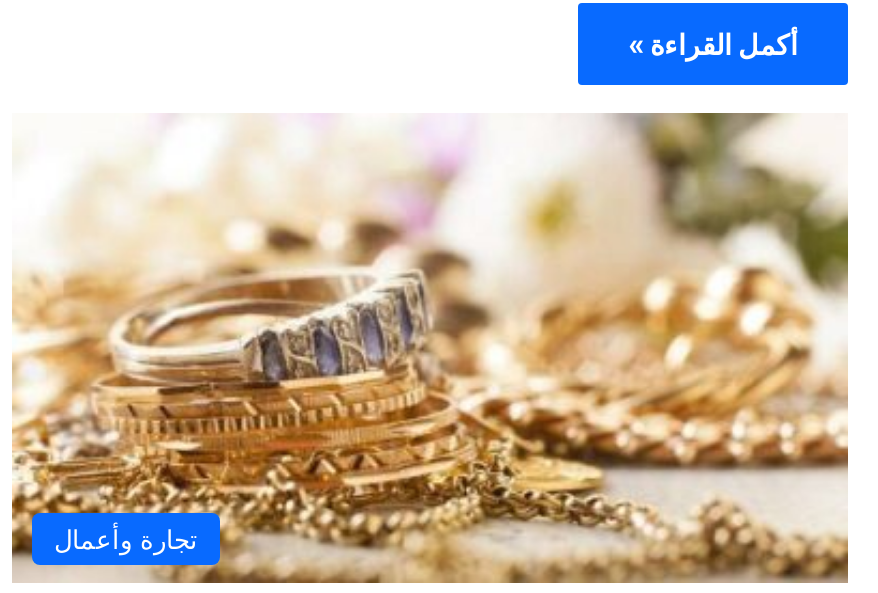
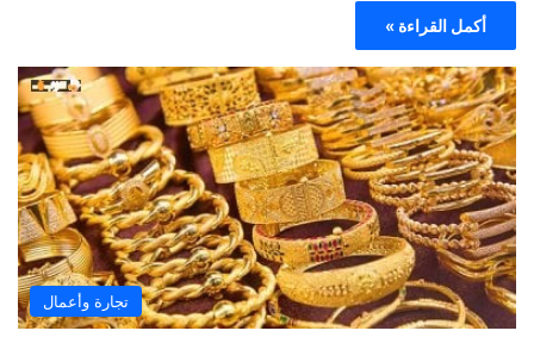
[12,112,850,584] [image] -> [17,65,517,330] [image]

